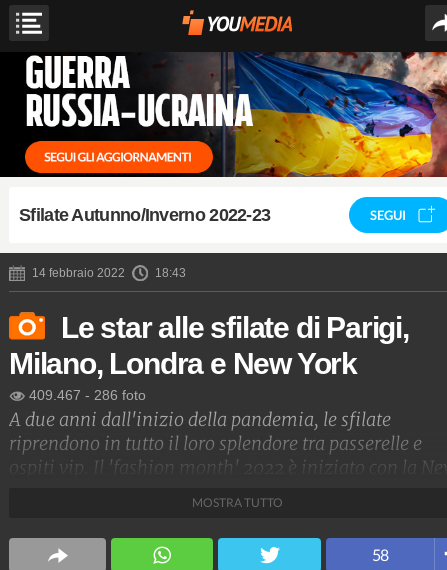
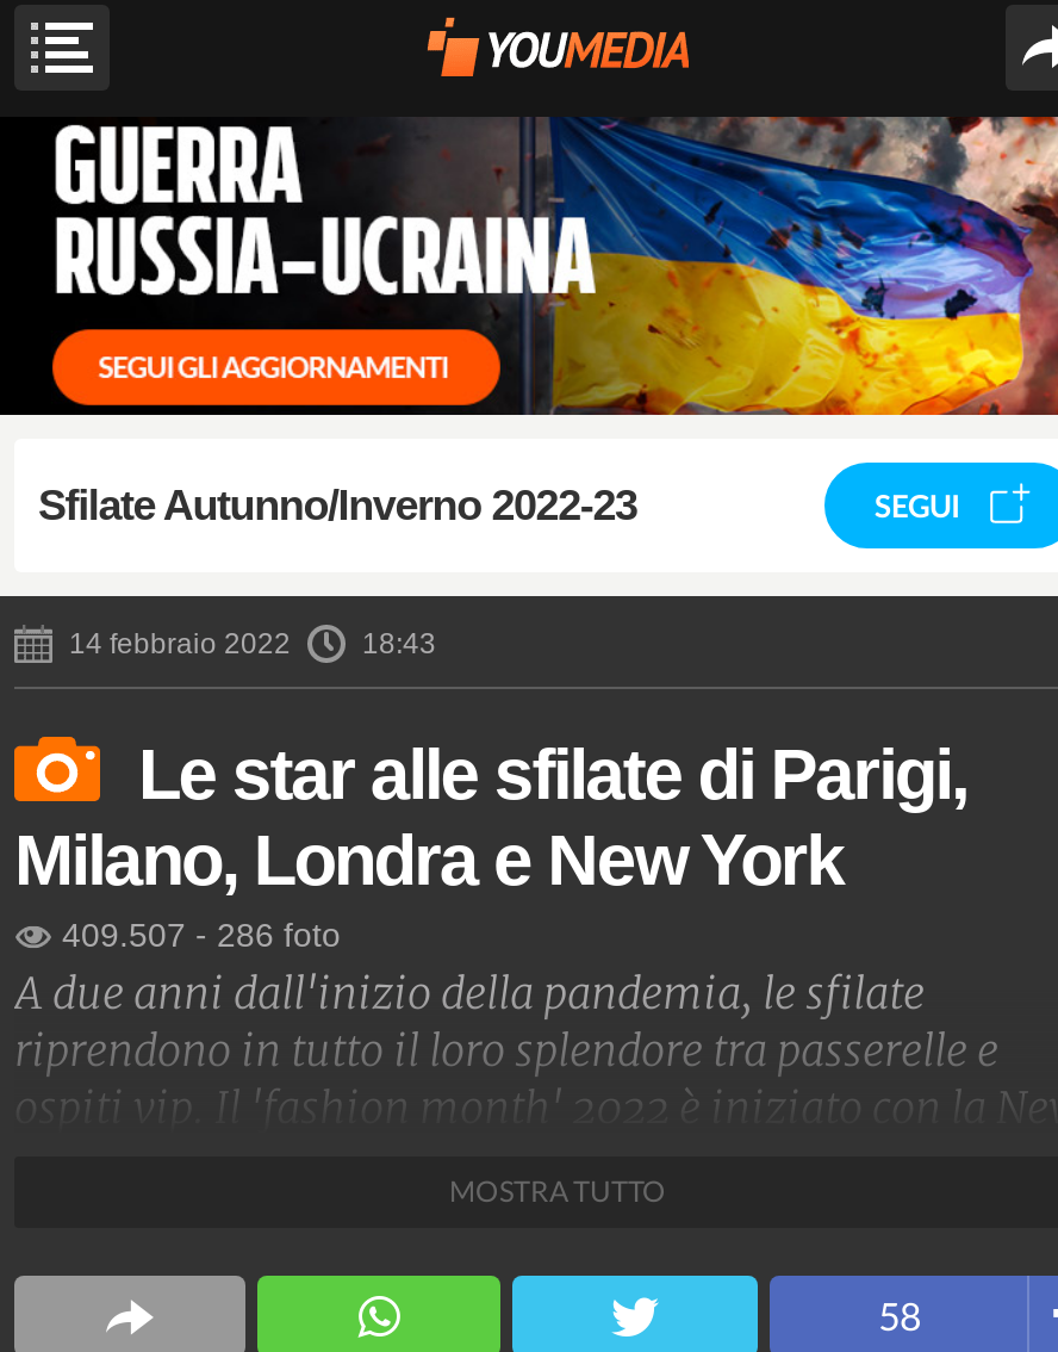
[29,387,146,403] 409.467 - 286 foto -> [62,915,341,953] 409.507 - 286 foto

